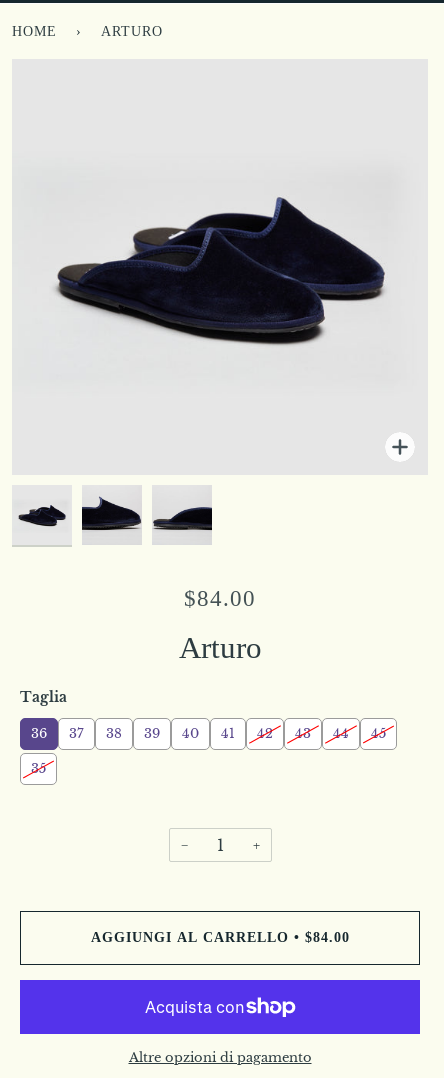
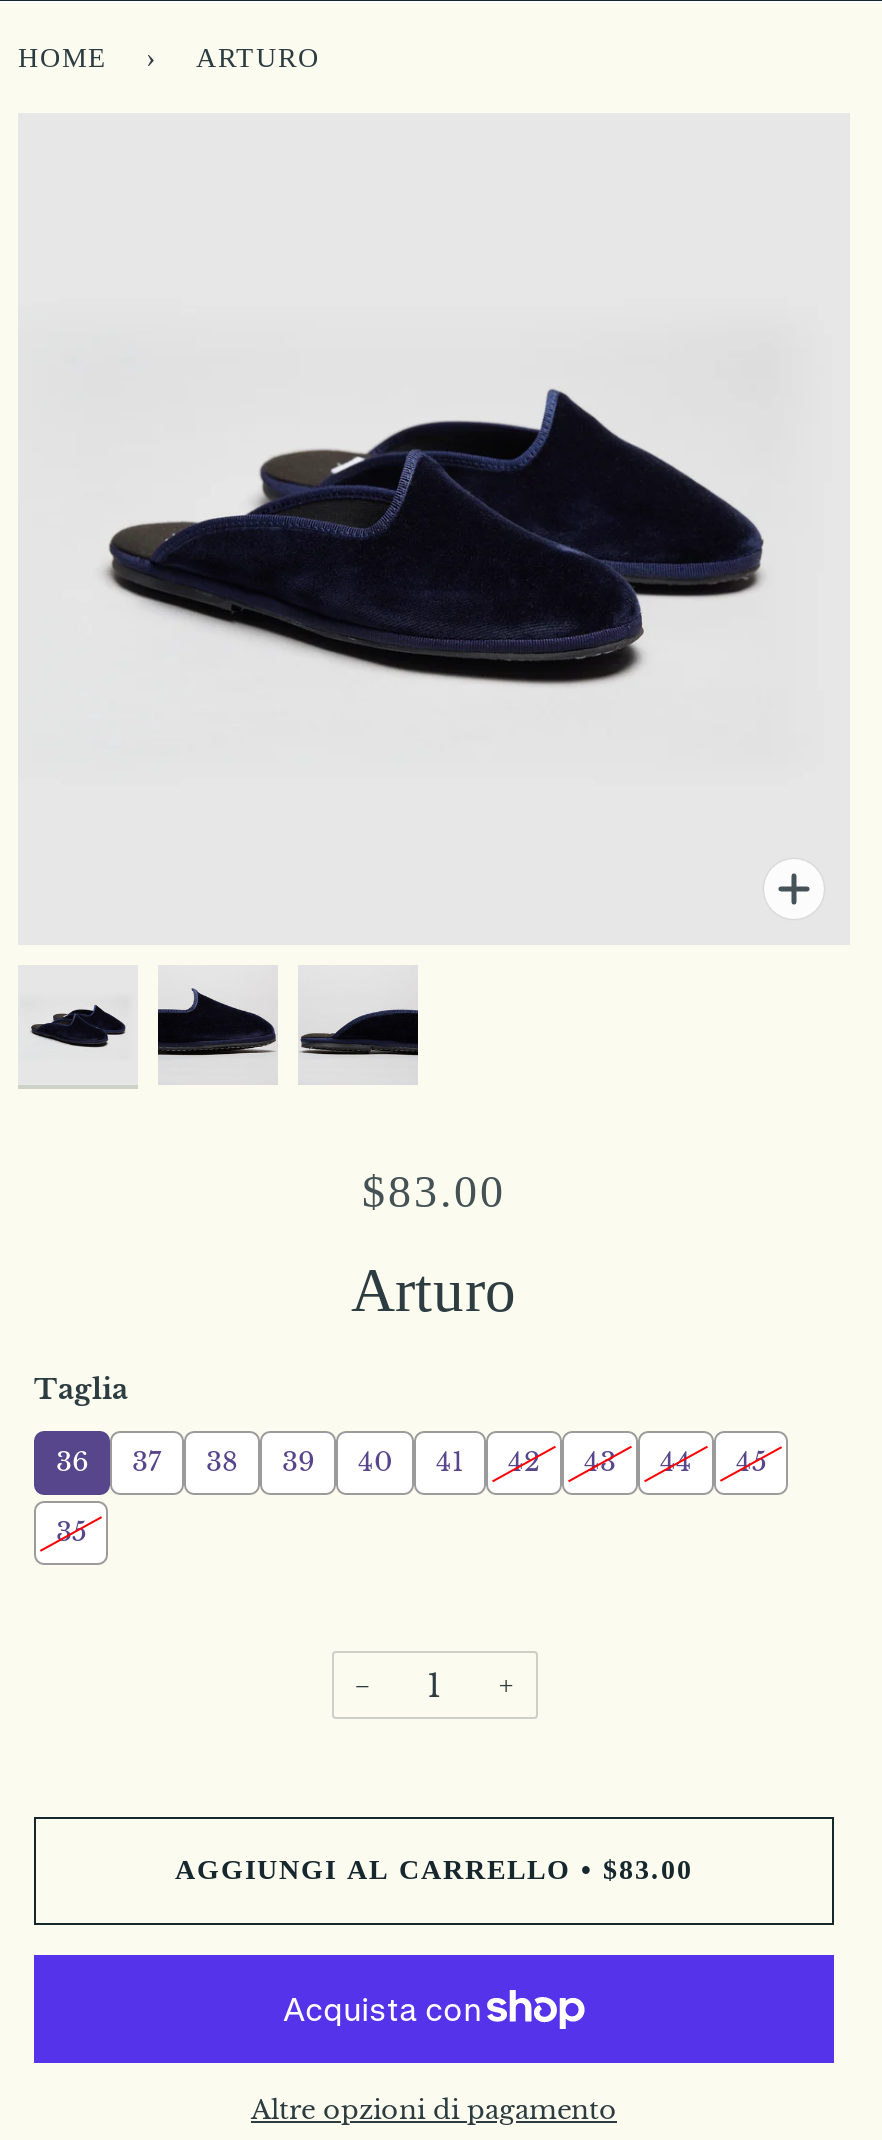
[184,586,256,611] $84.00 -> [362,1167,506,1217] $83.00
[90,930,349,945] AGGIUNGI AL CARRELLO • $84.00 -> [175,1855,693,1885] AGGIUNGI AL CARRELLO • $83.00

